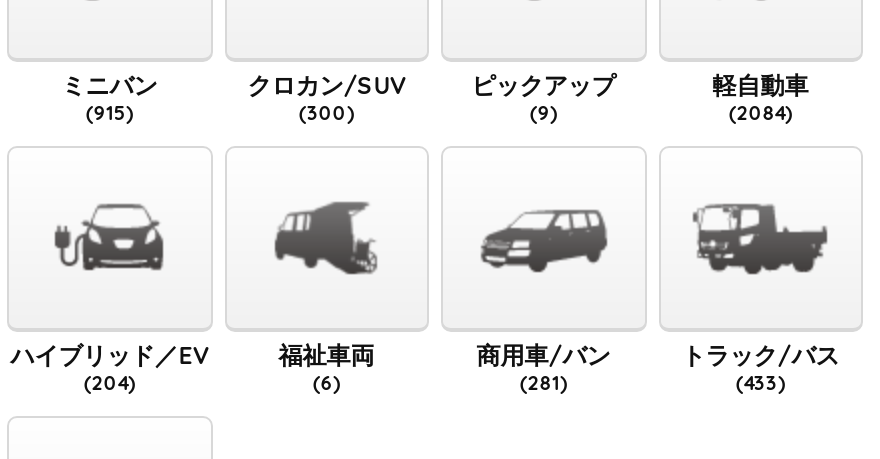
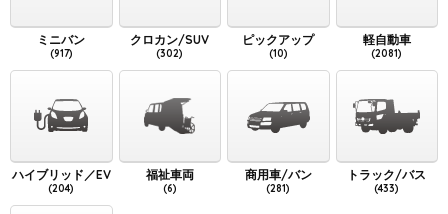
[85,100,133,126] (915) -> [50,47,73,60] (917)
[299,100,355,126] (300) -> [156,47,183,60] (302)
[529,100,557,126] (9) -> [269,47,288,60] (10)
[729,100,793,126] (2084) -> [371,47,402,60] (2081)

